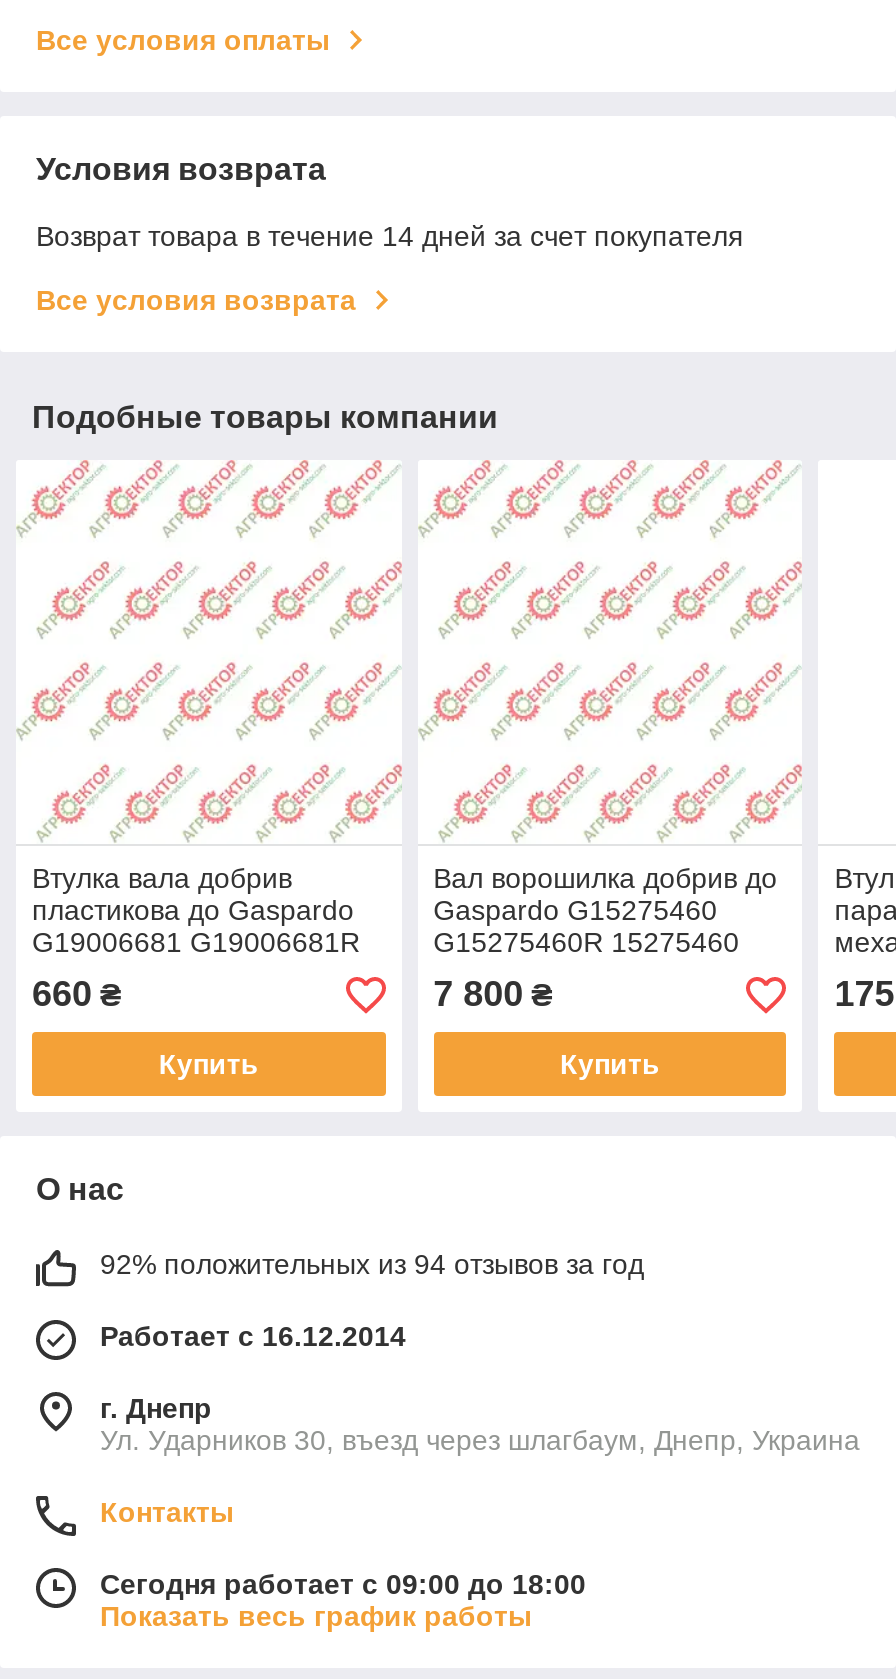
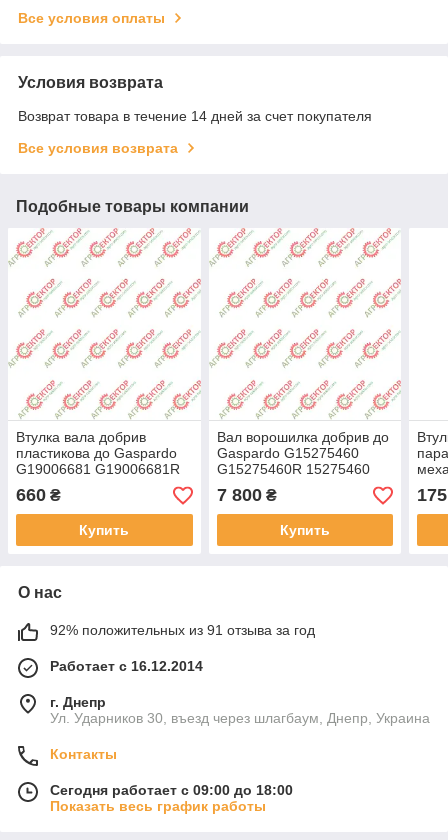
[100,1249,644,1281] 92% положительных из 94 отзывов за год -> [50,622,315,638] 92% положительных из 91 отзыва за год

